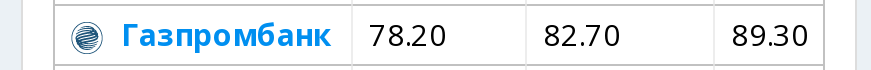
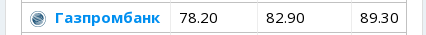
[543,15,621,55] 82.70 -> [266,7,305,27] 82.90

